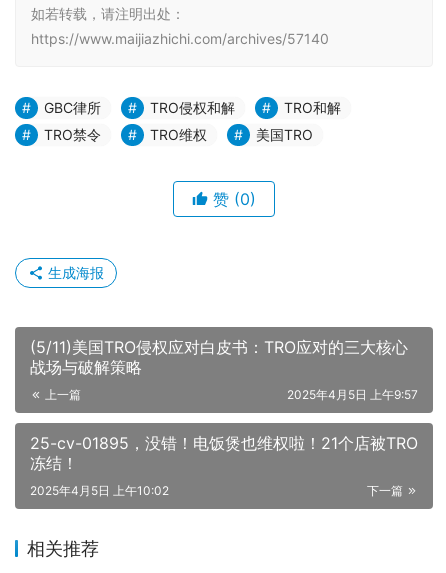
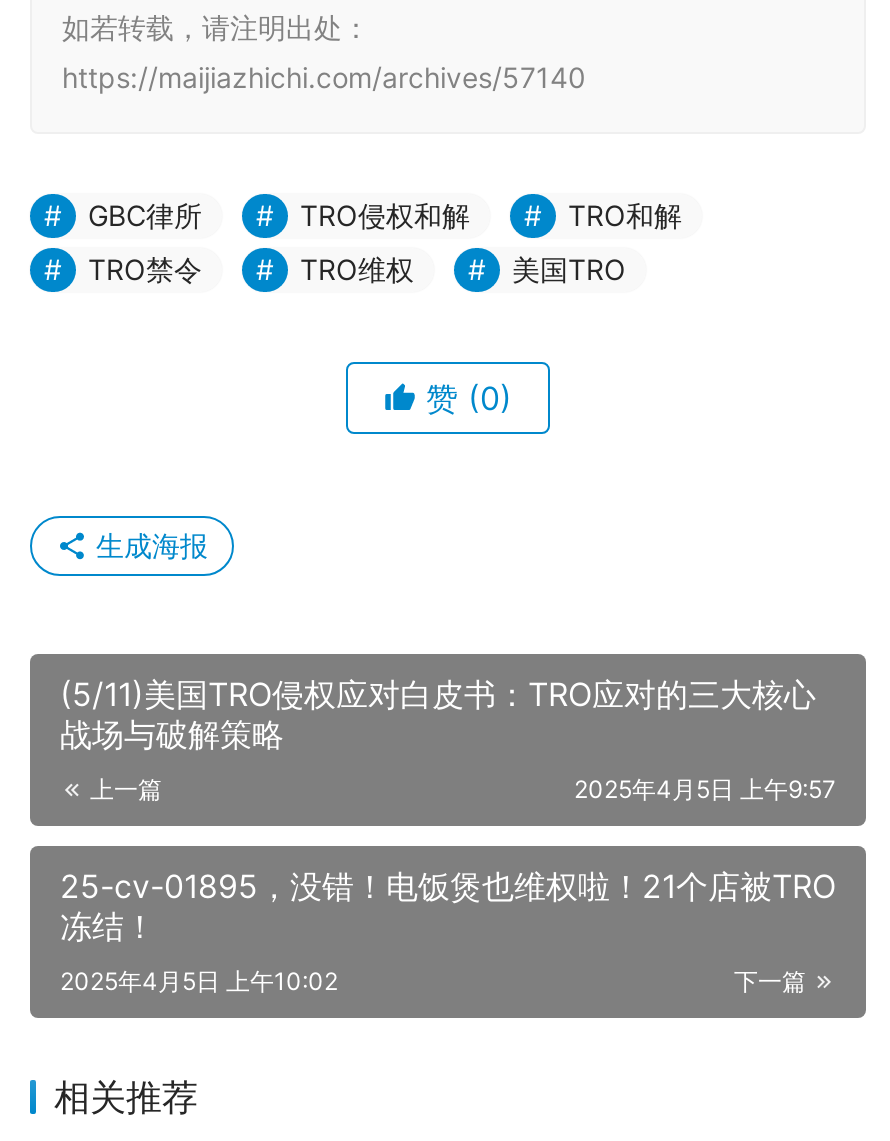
[31,30,329,47] https://www.maijiazhichi.com/archives/57140 -> [62,60,586,94] https://maijiazhichi.com/archives/57140

